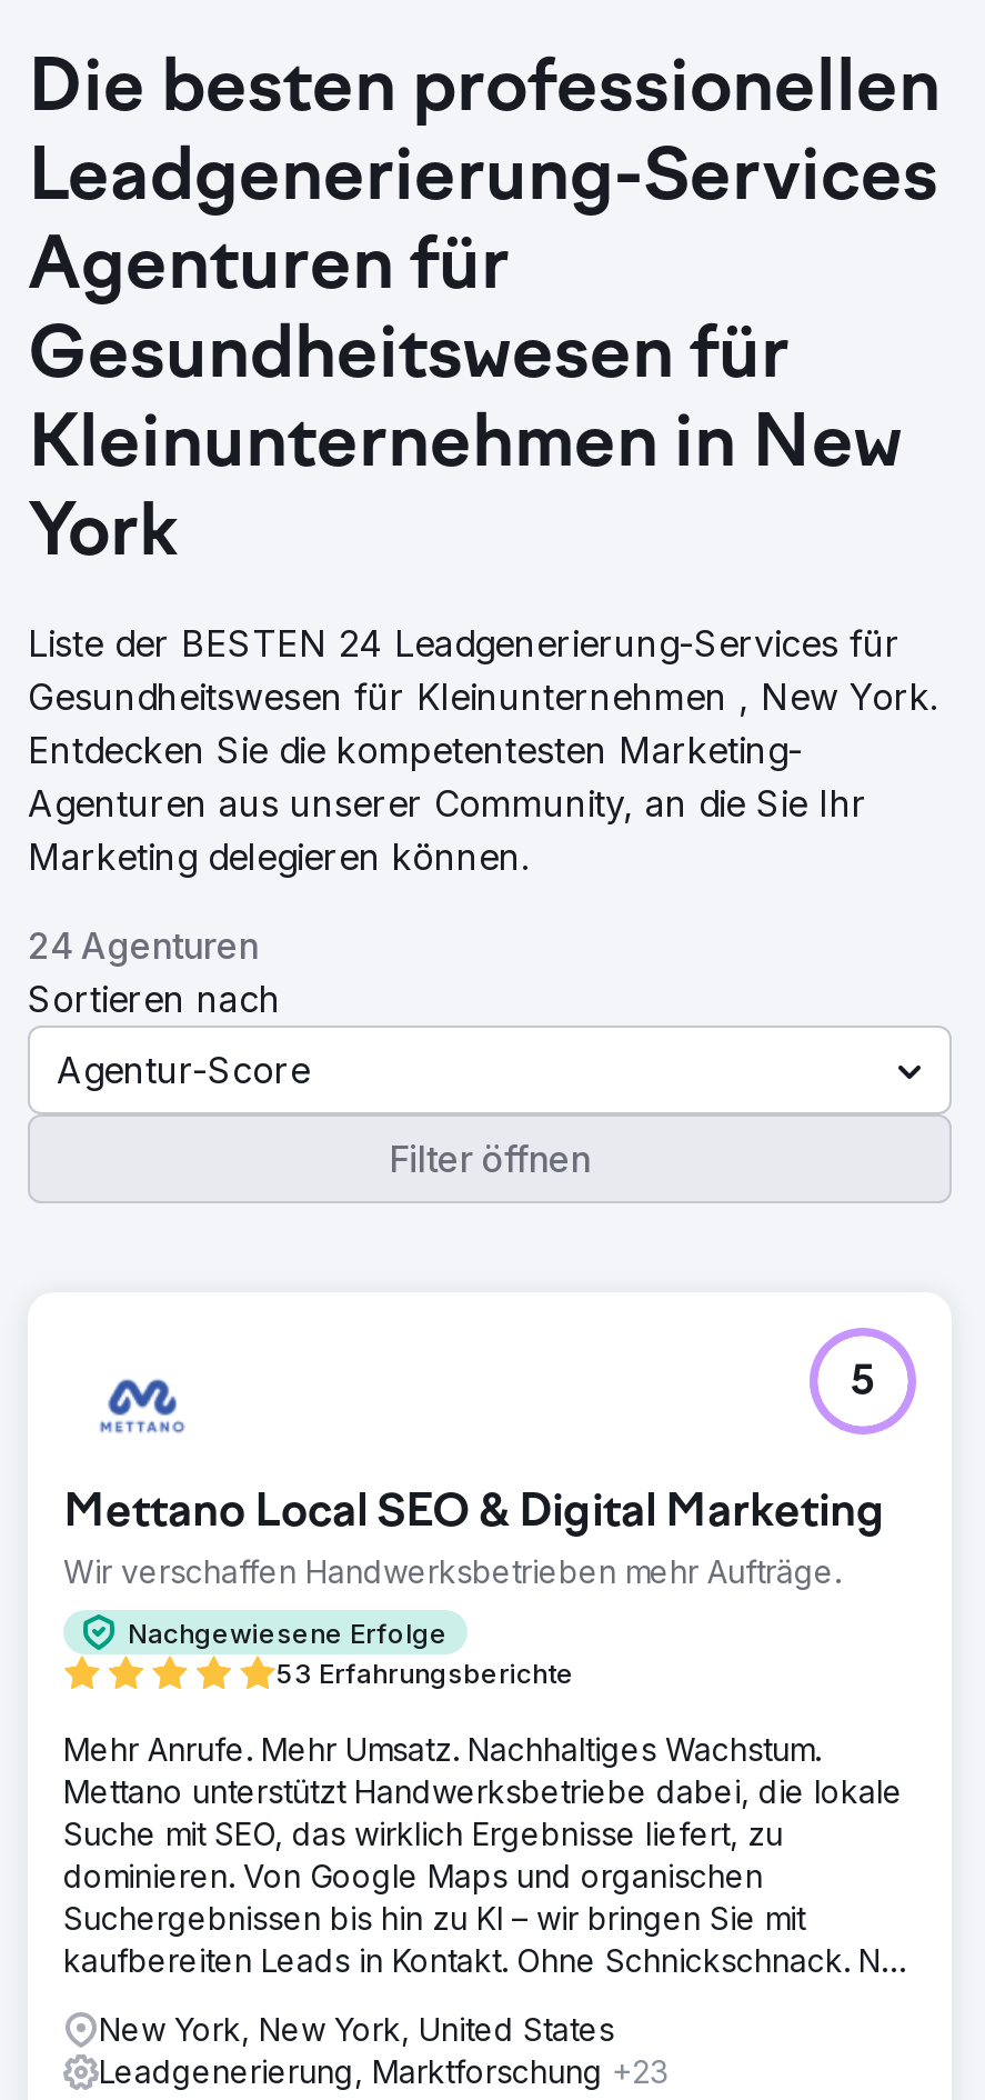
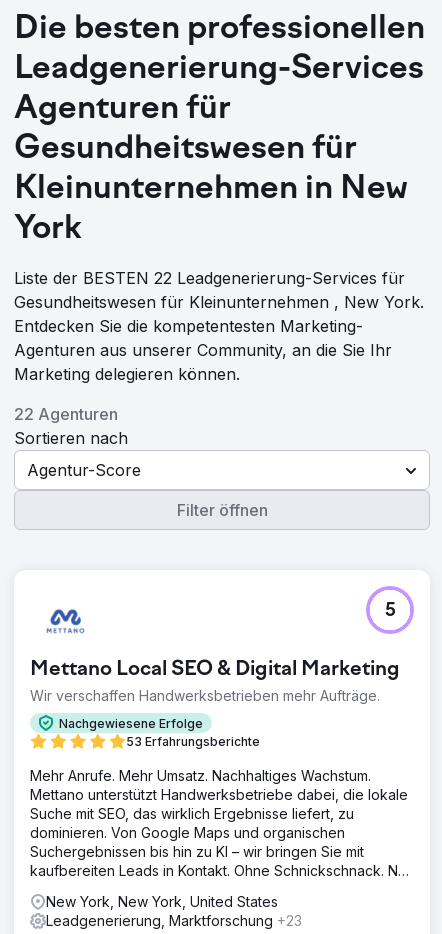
[28,621,901,666] Liste der BESTEN 24 Leadgenerierung-Services für -> [14,268,405,288] Liste der BESTEN 22 Leadgenerierung-Services für
[28,923,259,968] 24 Agenturen -> [14,404,118,424] 22 Agenturen

